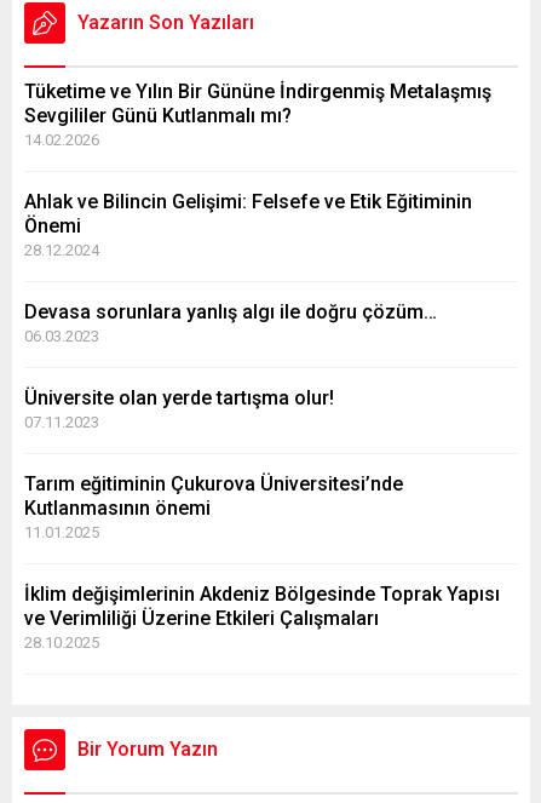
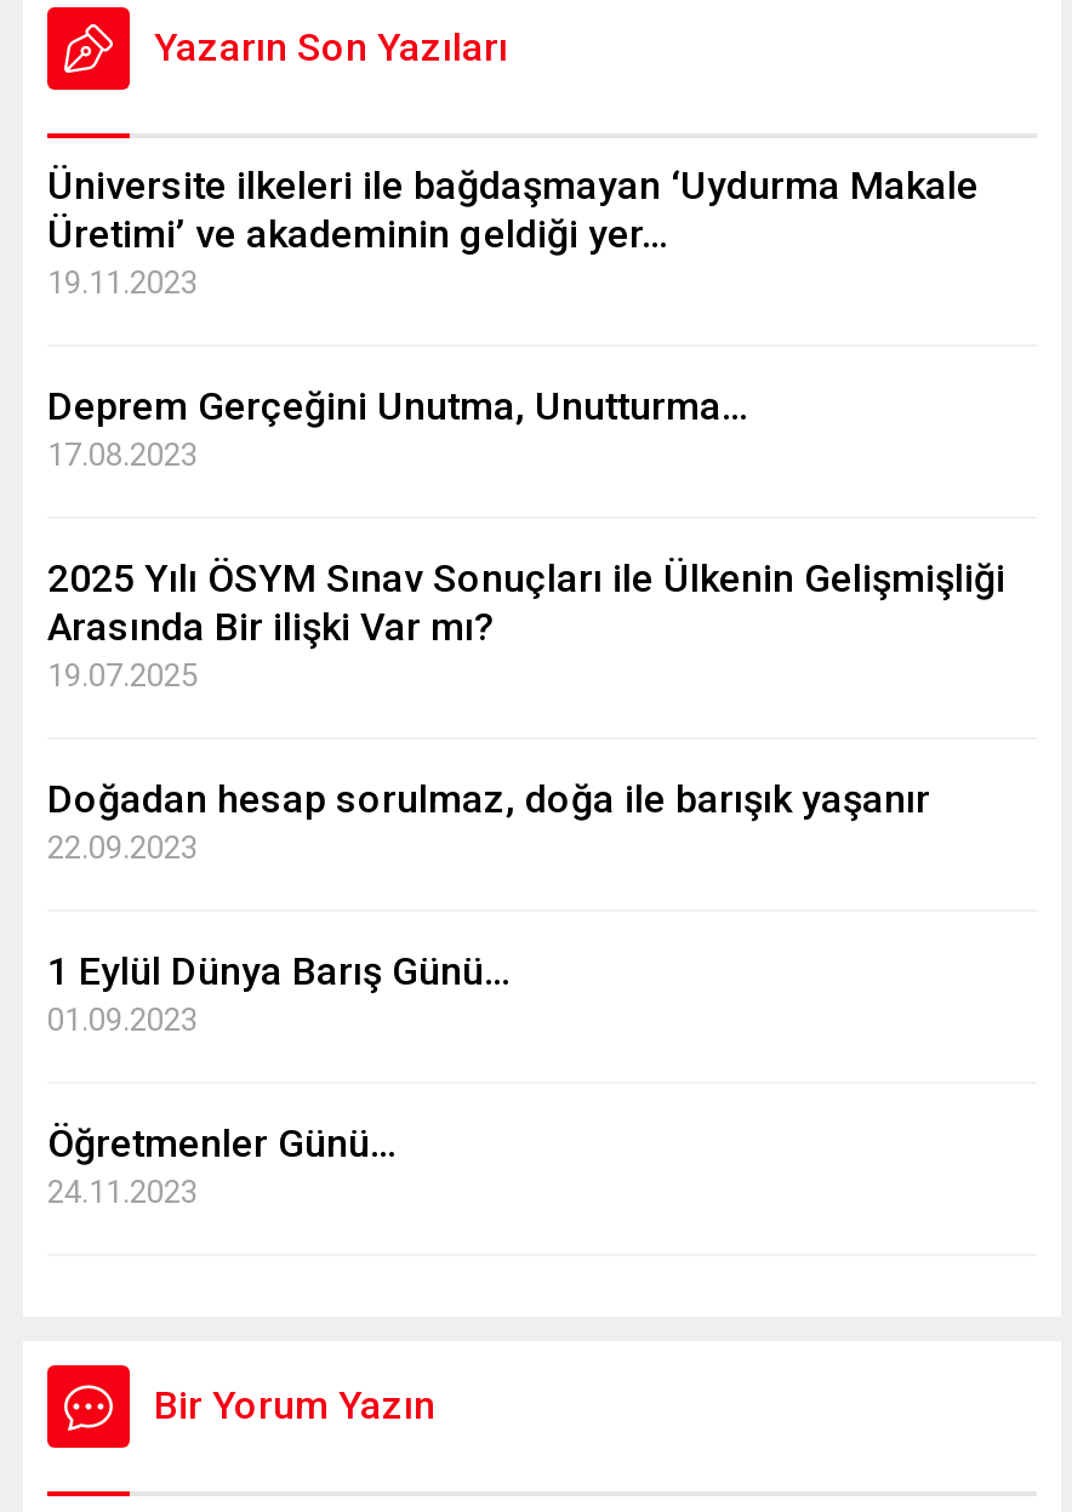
[24,80,491,149] Tüketime ve Yılın Bir Gününe İndirgenmiş Metalaşmış | Sevgililer Günü Kutlanmalı mı? | 14.02.2026 -> [47,163,979,301] Üniversite ilkeleri ile bağdaşmayan ‘Uydurma Makale | Üretimi’ ve akademinin geldiği yer… | 19.11.2023
[24,191,472,260] Ahlak ve Bilincin Gelişimi: Felsefe ve Etik Eğitiminin | Önemi | 28.12.2024 -> [47,384,748,474] Deprem Gerçeğini Unutma, Unutturma… | 17.08.2023
[24,301,437,346] Devasa sorunlara yanlış algı ile doğru çözüm… | 06.03.2023 -> [47,556,1005,694] 2025 Yılı ÖSYM Sınav Sonuçları ile Ülkenin Gelişmişliği | Arasında Bir ilişki Var mı? | 19.07.2025
[24,387,334,432] Üniversite olan yerde tartışma olur! | 07.11.2023 -> [47,777,930,866] Doğadan hesap sorulmaz, doğa ile barışık yaşanır | 22.09.2023
[24,473,403,542] Tarım eğitiminin Çukurova Üniversitesi’nde | Kutlanmasının önemi | 11.01.2025 -> [47,949,511,1039] 1 Eylül Dünya Barış Günü… | 01.09.2023
[24,583,500,652] İklim değişimlerinin Akdeniz Bölgesinde Toprak Yapısı | ve Verimliliği Üzerine Etkileri Çalışmaları | 28.10.2025 -> [47,1121,397,1211] Öğretmenler Günü… | 24.11.2023

